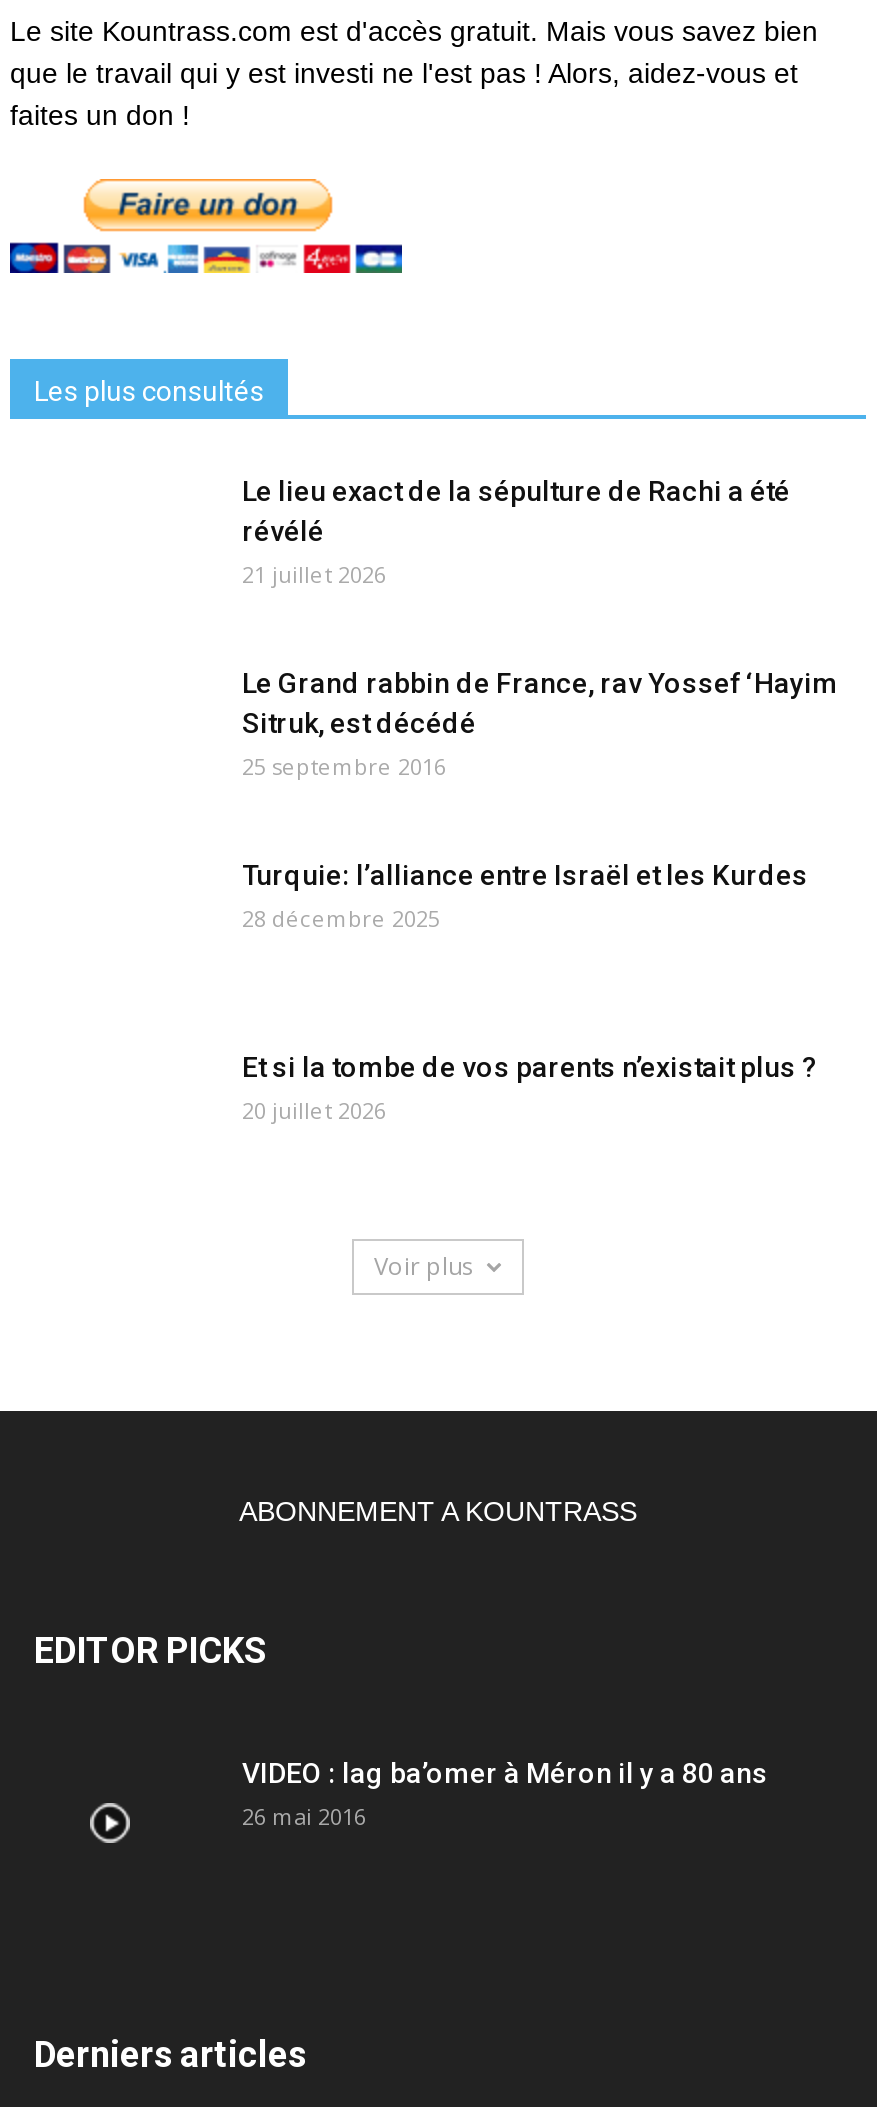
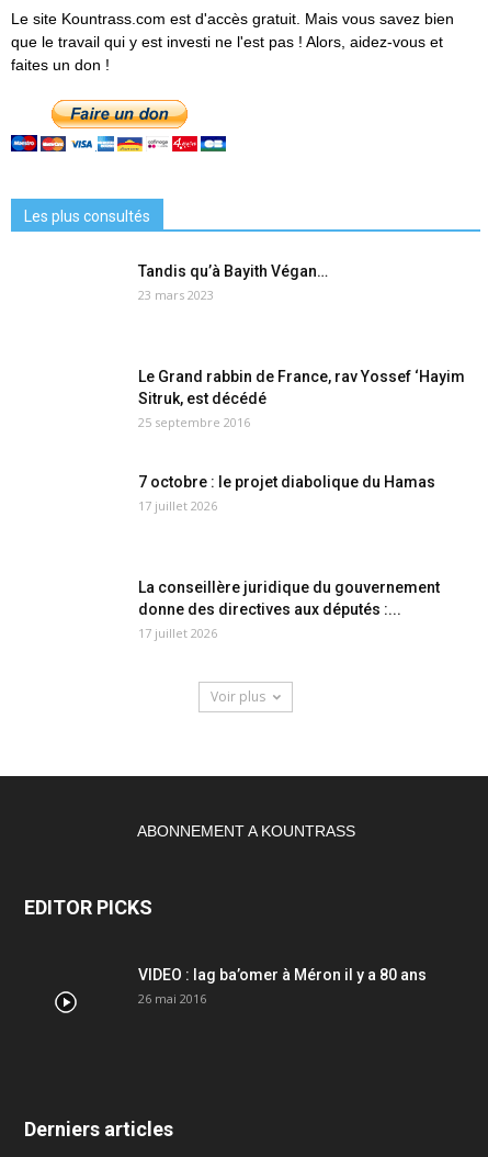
[242,476,790,590] Le lieu exact de la sépulture de Rachi a été | révélé | 21 juillet 2026 -> [138,262,328,302] Tandis qu’à Bayith Végan… | 23 mars 2023
[242,860,808,934] Turquie: l’alliance entre Israël et les Kurdes | 28 décembre 2025 -> [138,473,435,513] 7 octobre : le projet diabolique du Hamas | 17 juillet 2026
[242,1052,818,1126] Et si la tombe de vos parents n’existait plus ? | 20 juillet 2026 -> [138,578,440,641] La conseillère juridique du gouvernement | donne des directives aux députés :... | 17 juillet 2026

